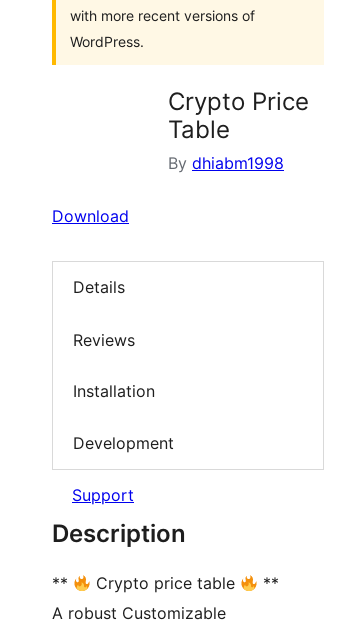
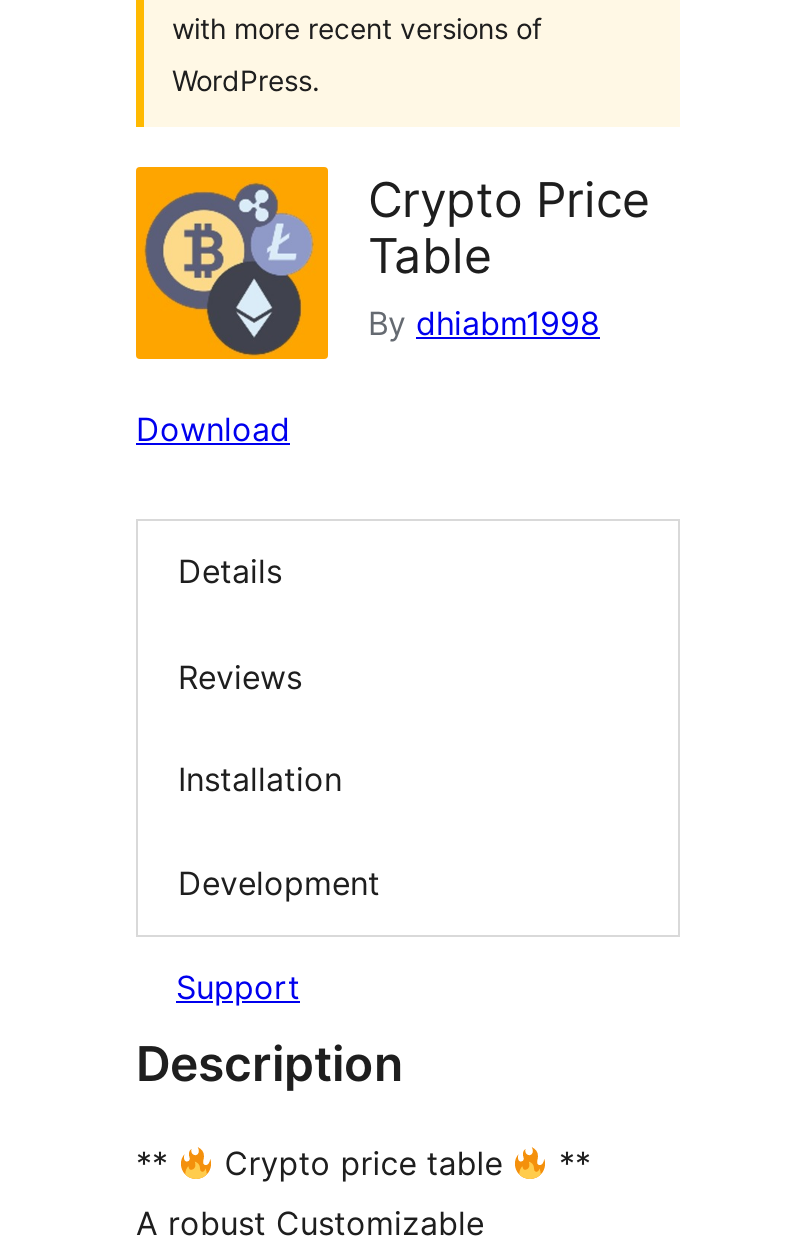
none -> [134,165,330,361] [image]

